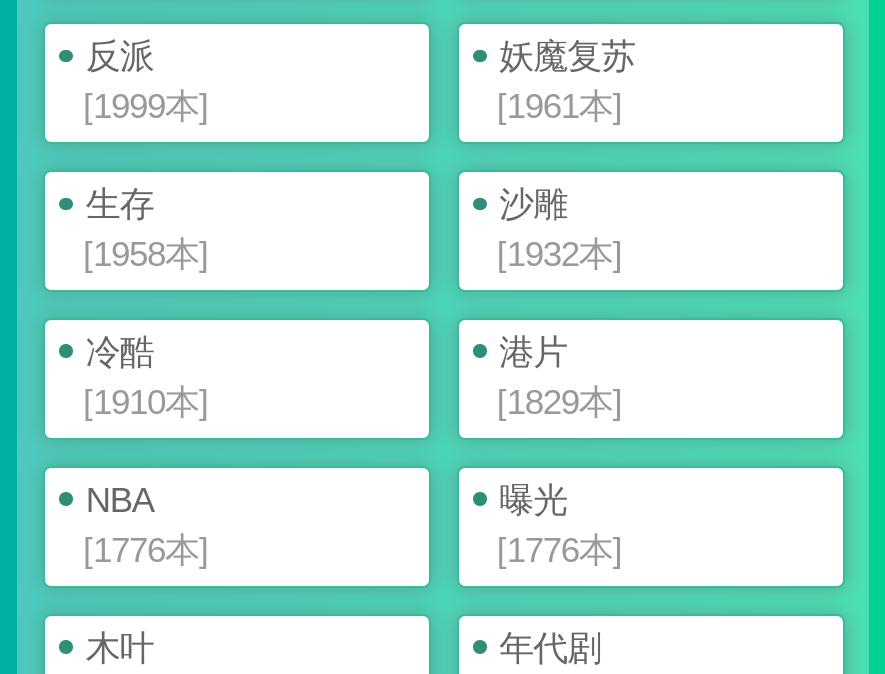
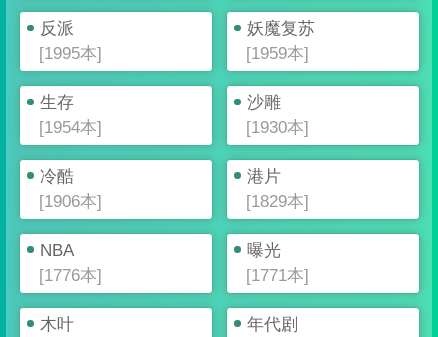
[83,87,209,127] [1999本] -> [39,43,102,63] [1995本]
[497,87,623,127] [1961本] -> [246,43,309,63] [1959本]
[83,235,209,275] [1958本] -> [39,117,102,137] [1954本]
[497,235,623,275] [1932本] -> [246,117,309,137] [1930本]
[83,383,209,423] [1910本] -> [39,191,102,211] [1906本]
[497,531,623,571] [1776本] -> [246,265,309,285] [1771本]

